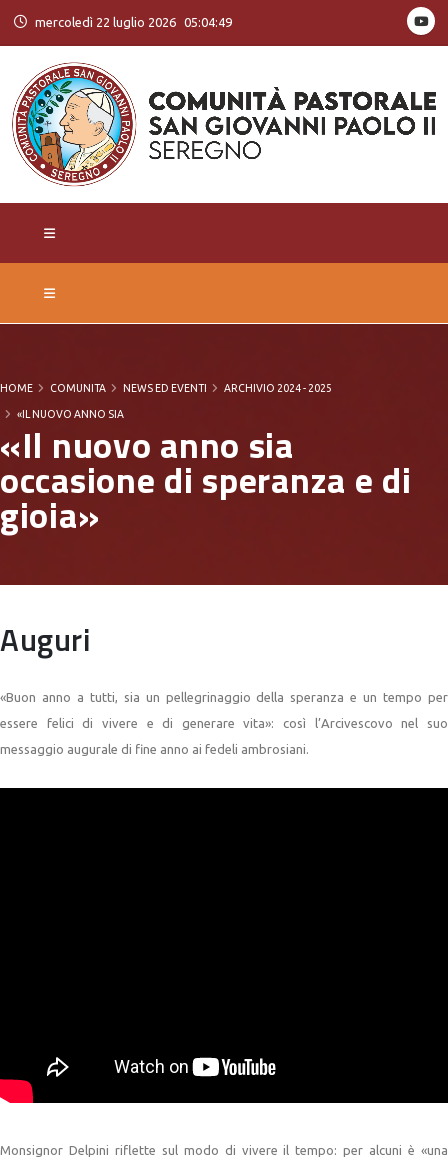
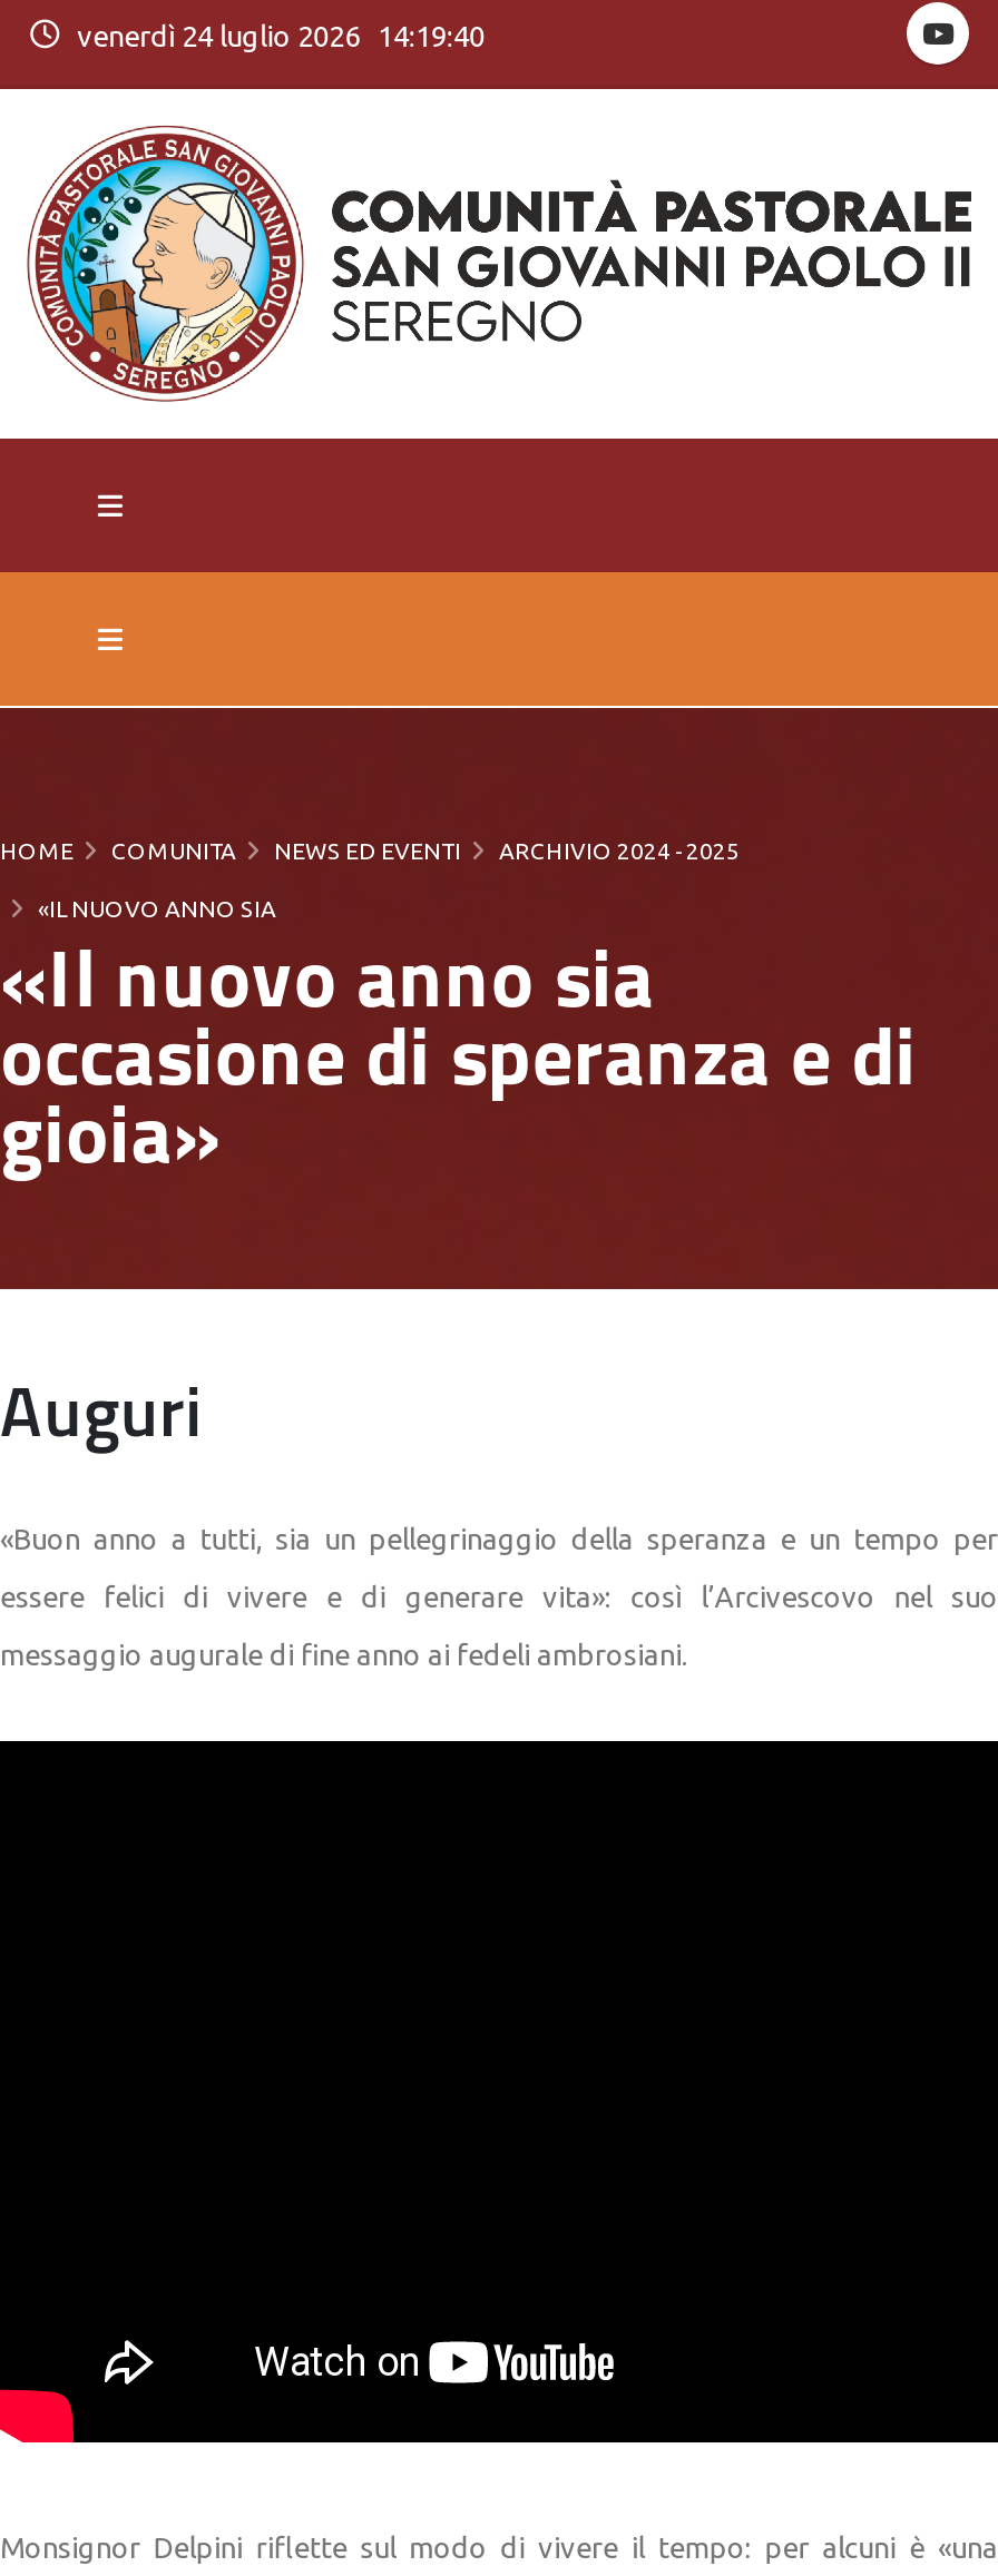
[35,14,232,28] mercoledì 22 luglio 2026 05:04:49 -> [77,19,485,50] venerdì 24 luglio 2026 14:19:40

